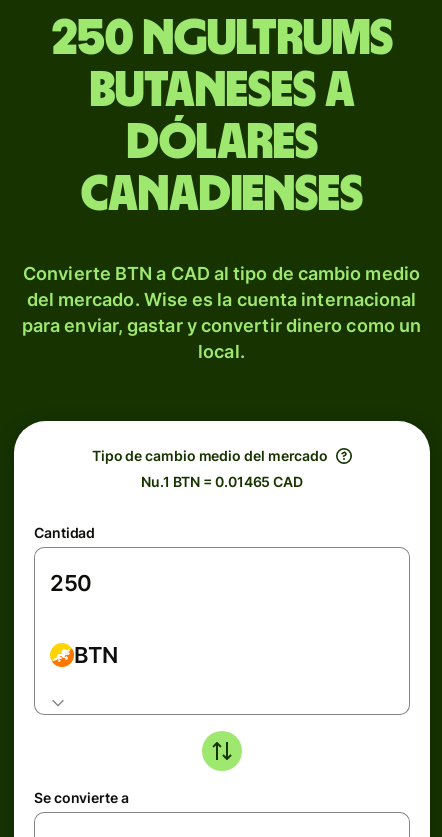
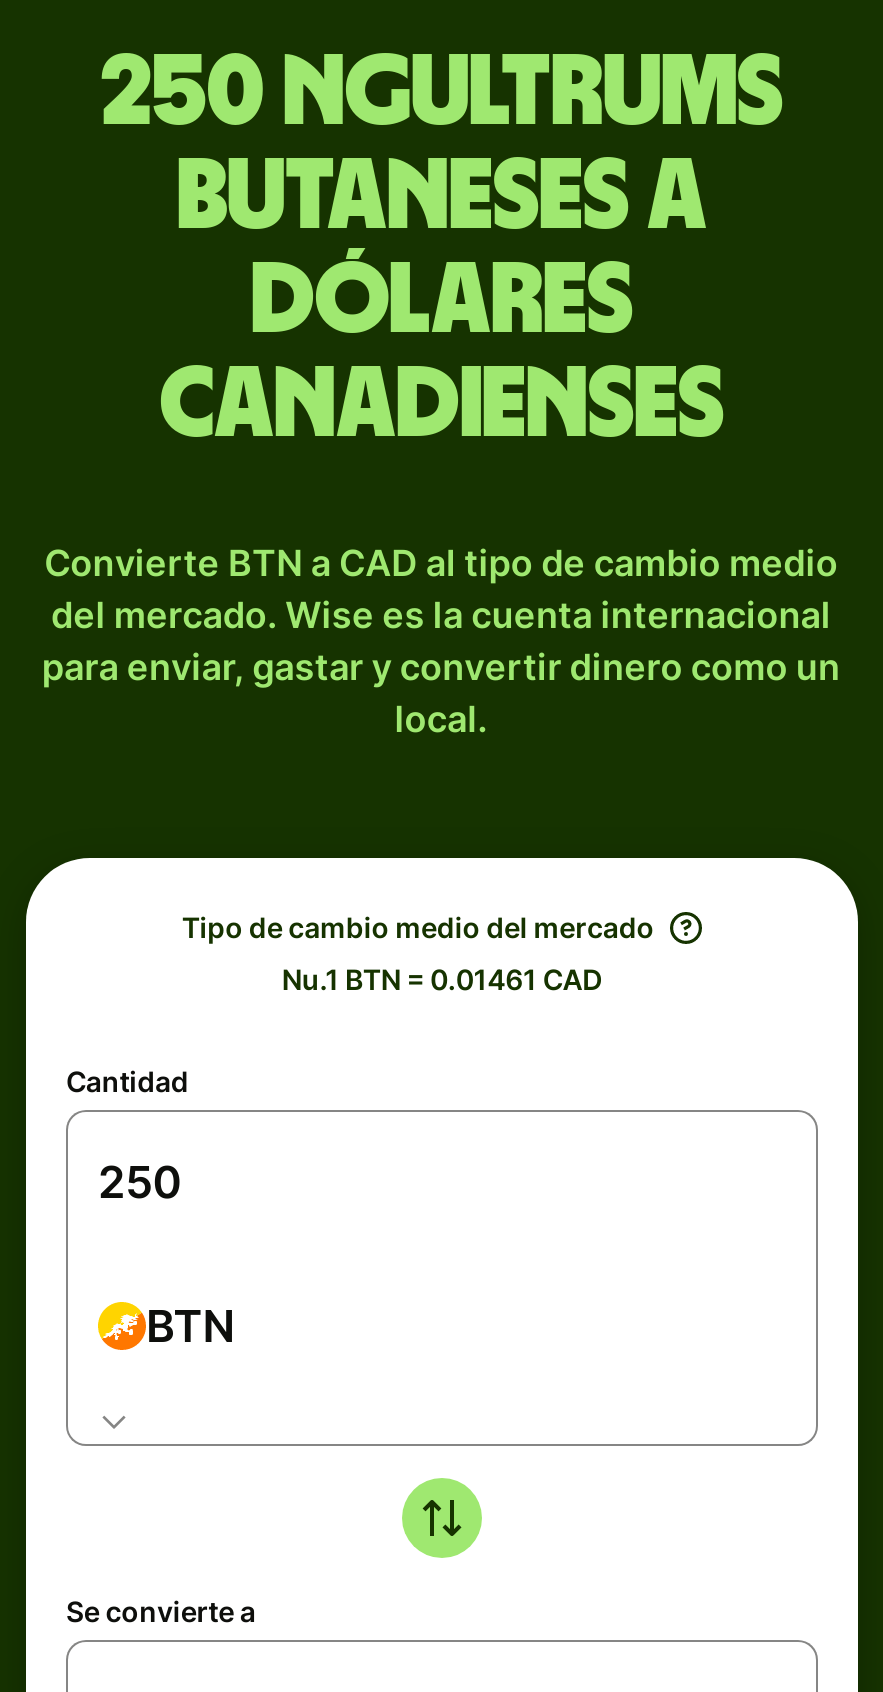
[141,473,303,490] Nu.1 BTN = 0.01465 CAD -> [282,962,602,996] Nu.1 BTN = 0.01461 CAD

